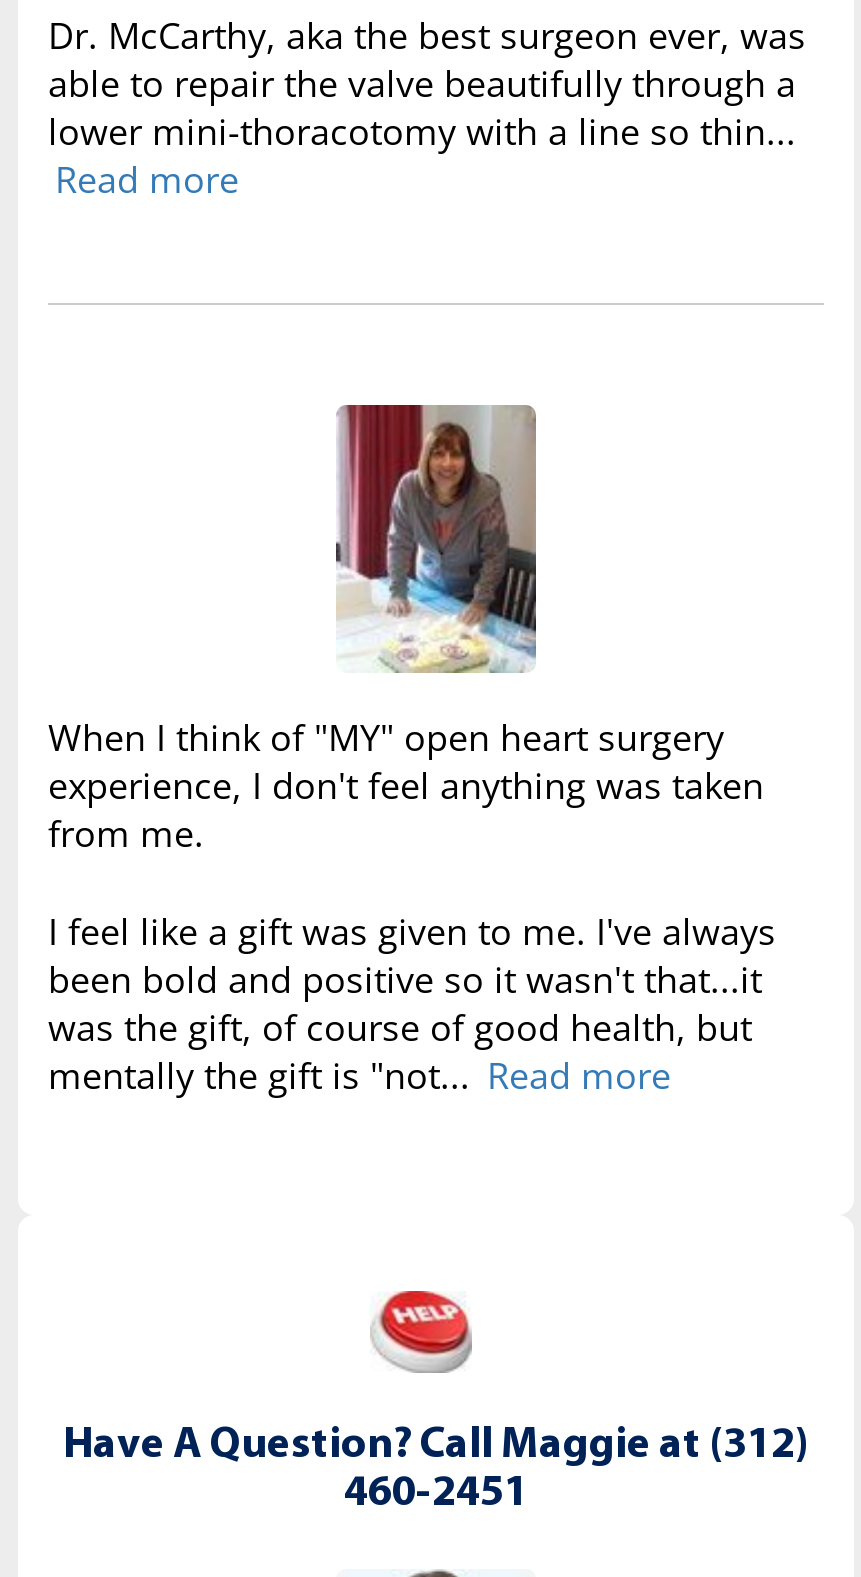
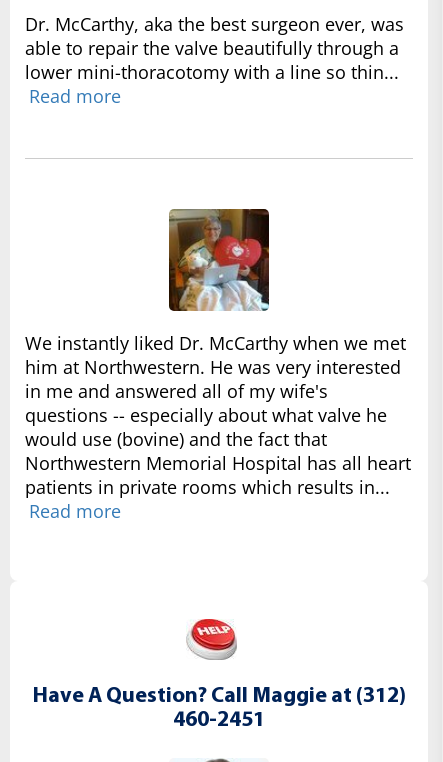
[48,403,776,1099] [image] | When I think of "MY" open heart surgery | experience, I don't feel anything was taken | from me. | I feel like a gift was given to me. I've always | been bold and positive so it wasn't that...it | was the gift, of course of good health, but | mentally the gift is "not... Read more -> [25,208,411,523] [image] | We instantly liked Dr. McCarthy when we met | him at Northwestern. He was very interested | in me and answered all of my wife's | questions -- especially about what valve he | would use (bovine) and the fact that | Northwestern Memorial Hospital has all heart | patients in private rooms which results in... | Read more

